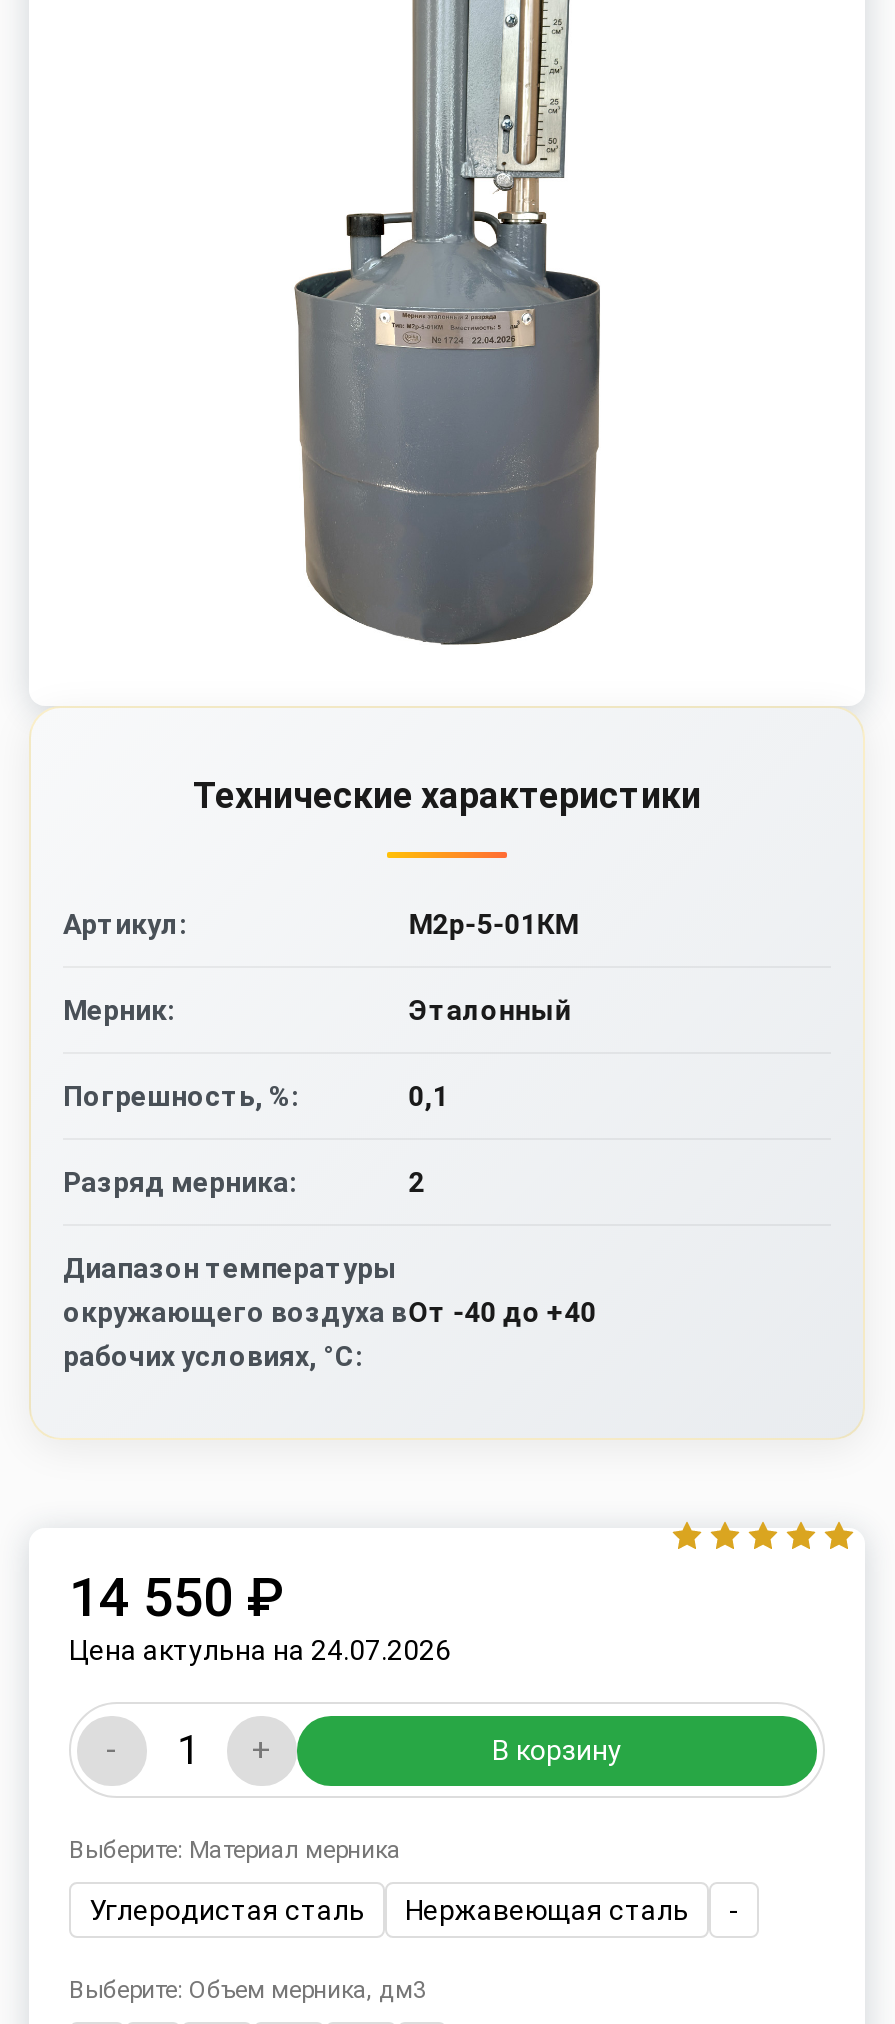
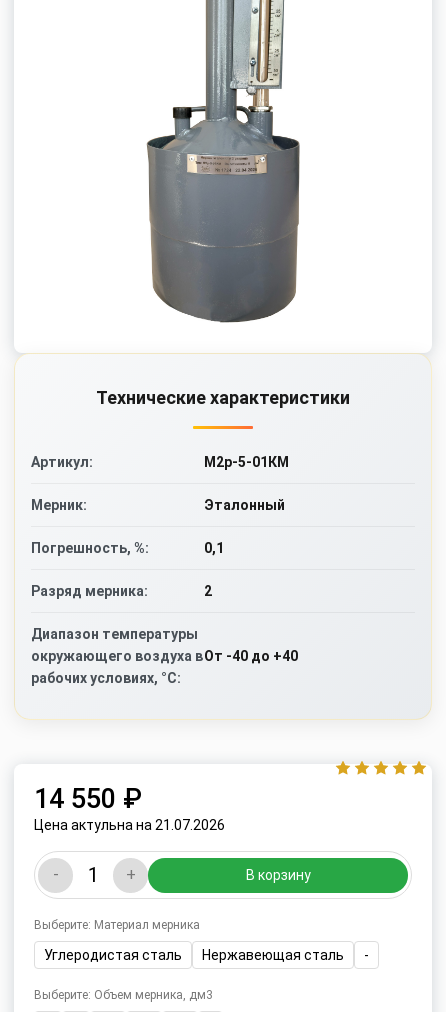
[69,1635,451,1667] Цена актульна на 24.07.2026 -> [34,817,225,833] Цена актульна на 21.07.2026

